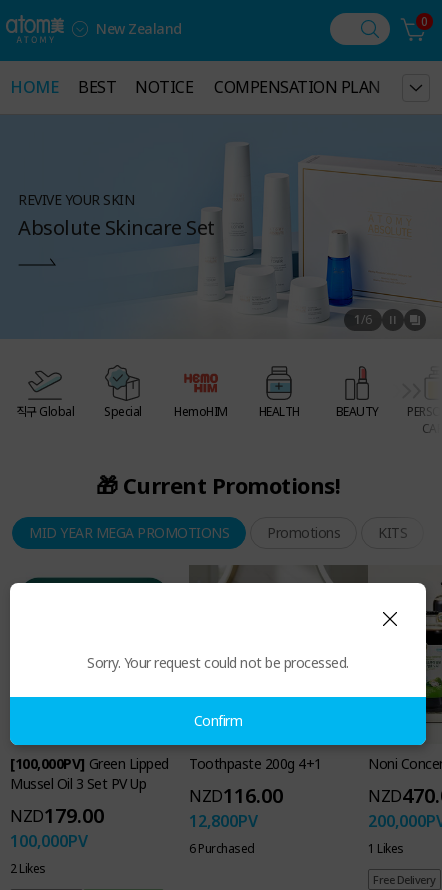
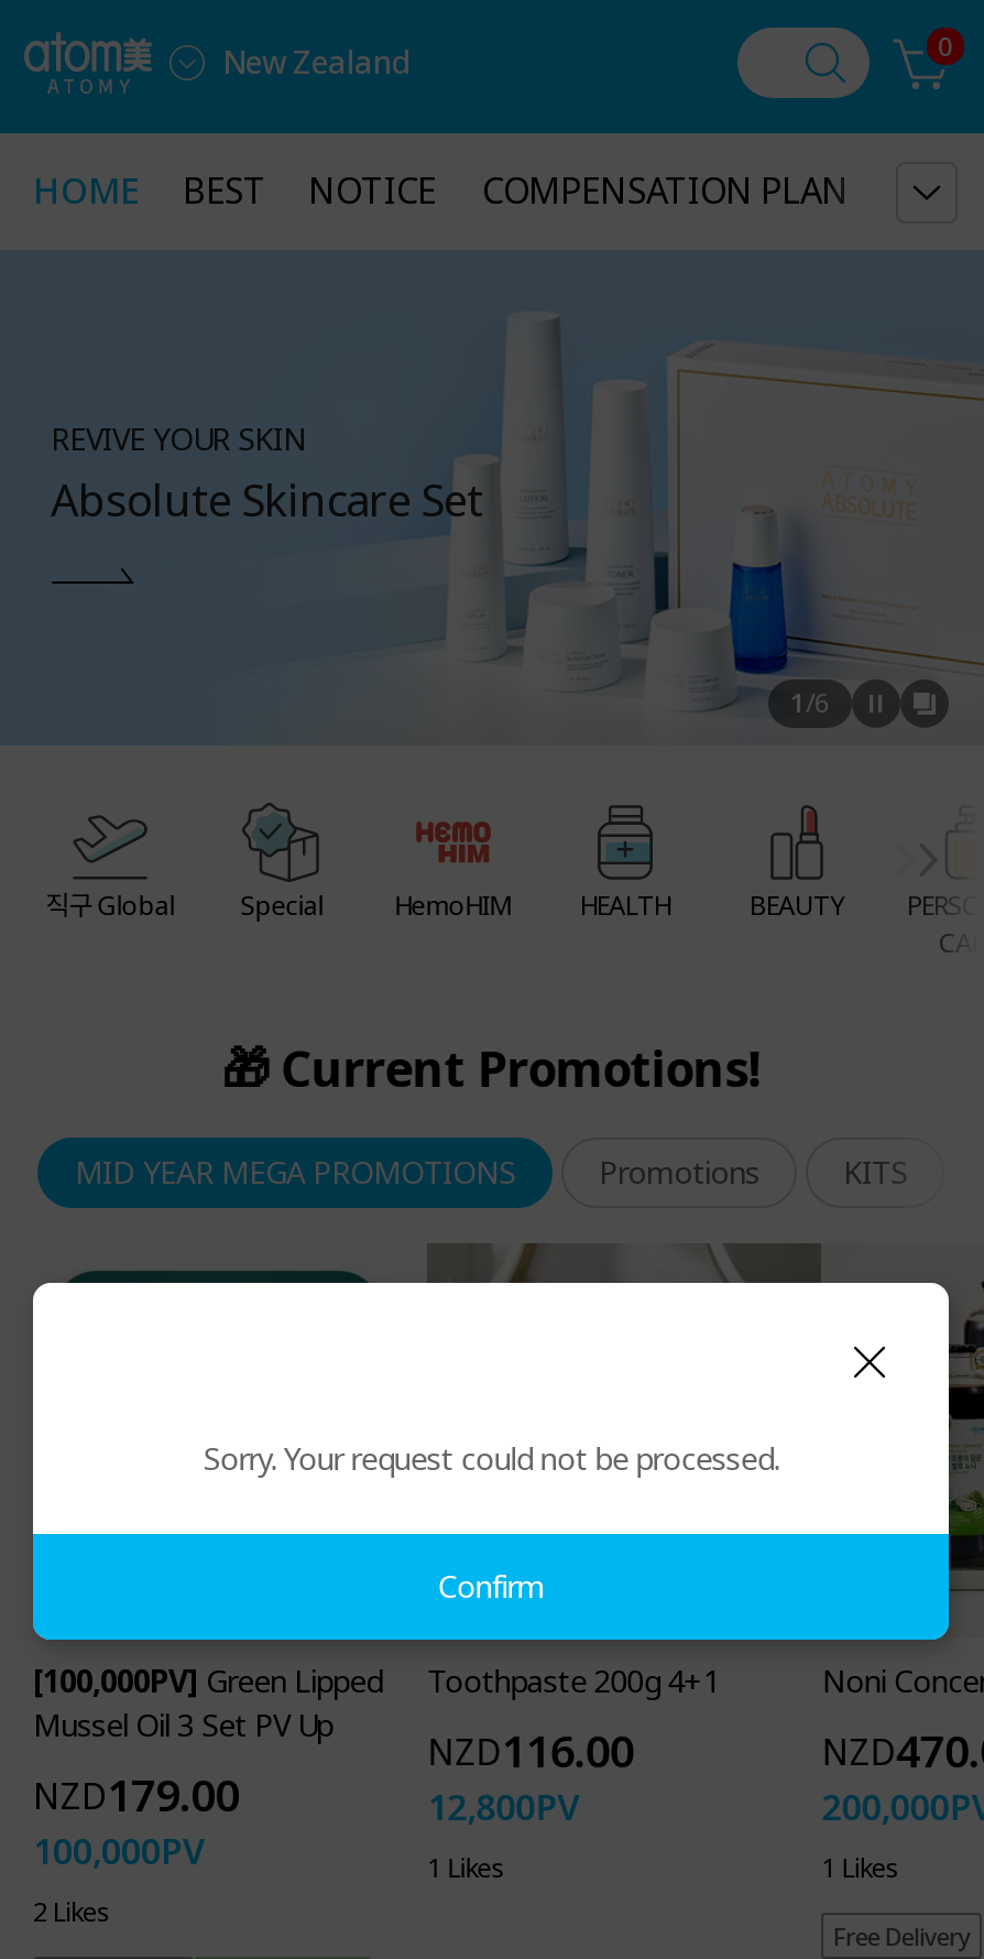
[189,840,255,857] 6 Purchased -> [428,1849,506,1887] 1 Likes

